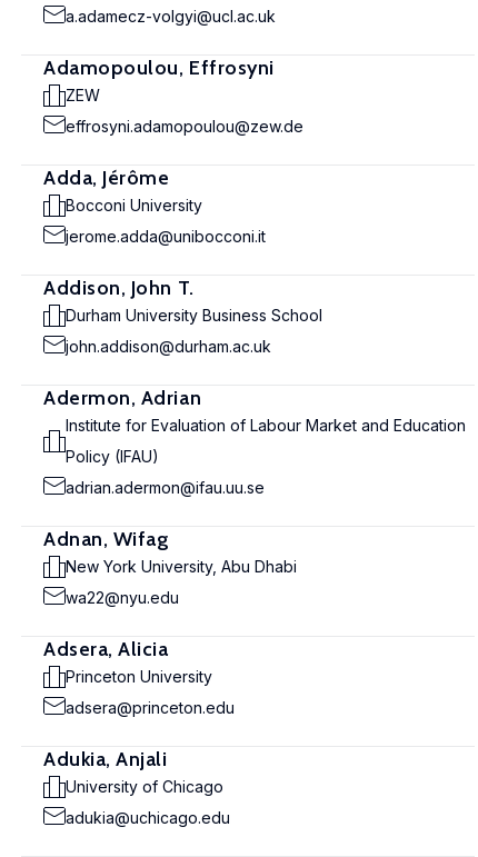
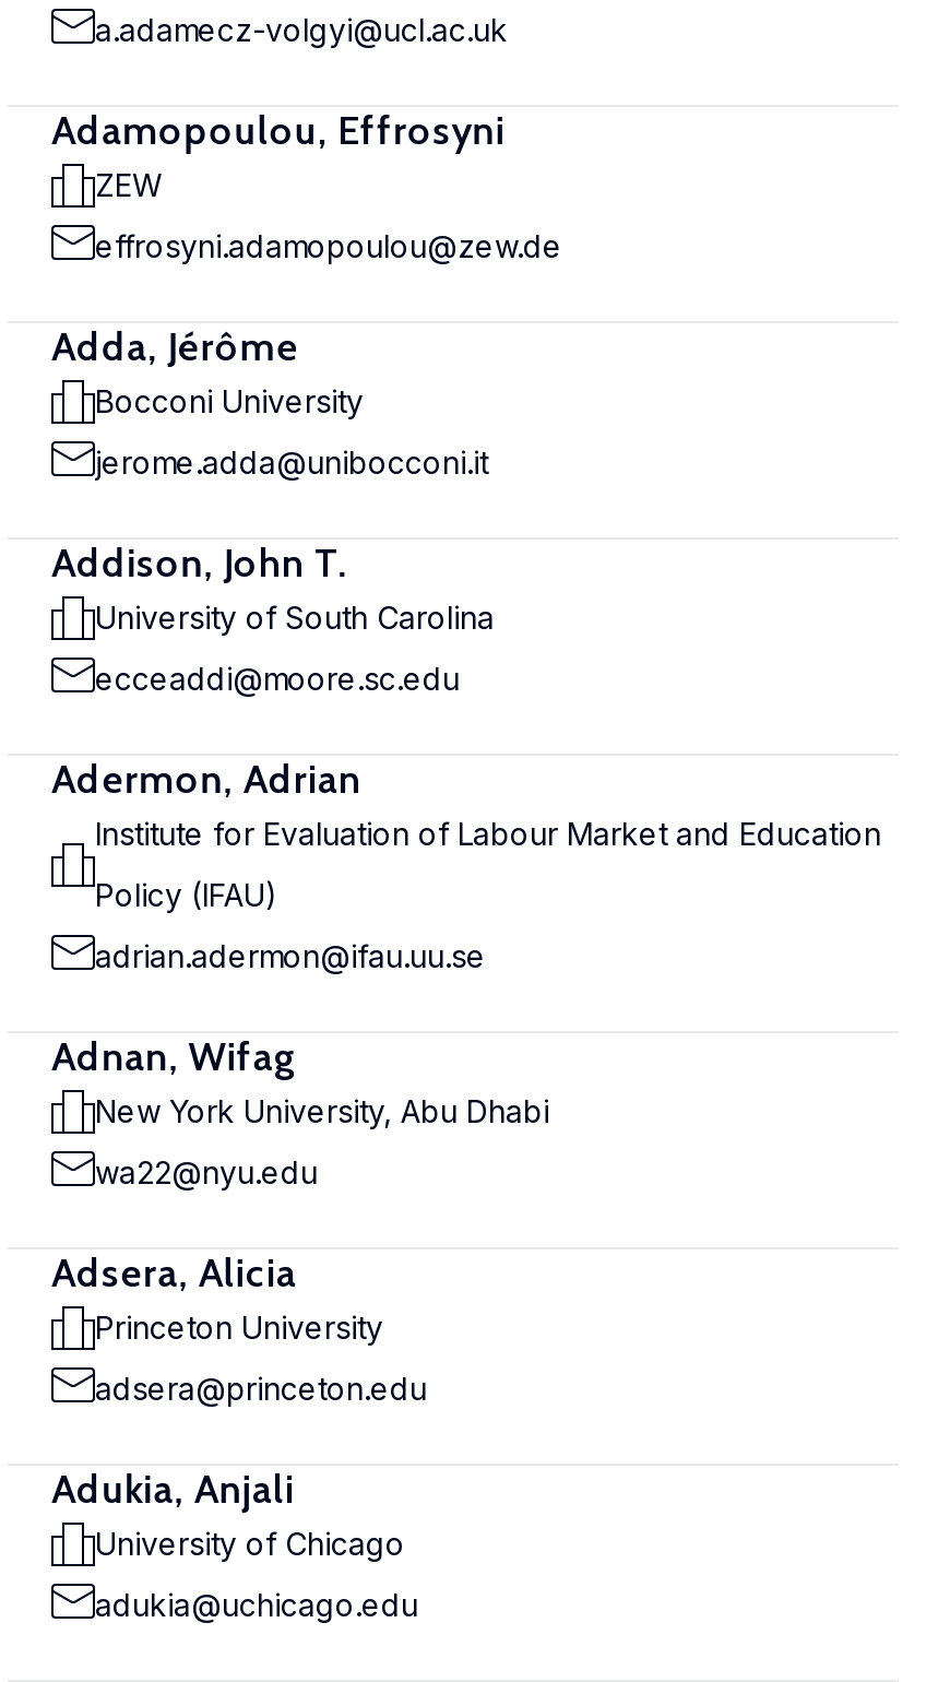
[66,306,322,325] Durham University Business School -> [95,599,495,636] University of South Carolina
[66,337,271,356] john.addison@durham.ac.uk -> [95,660,460,697] ecceaddi@moore.sc.edu

